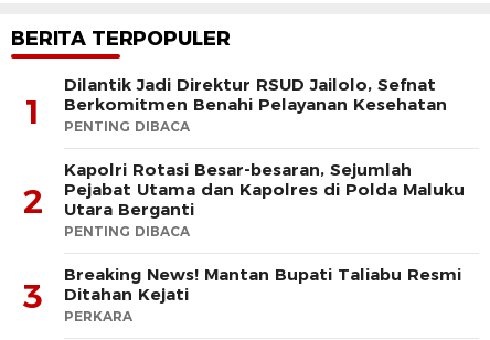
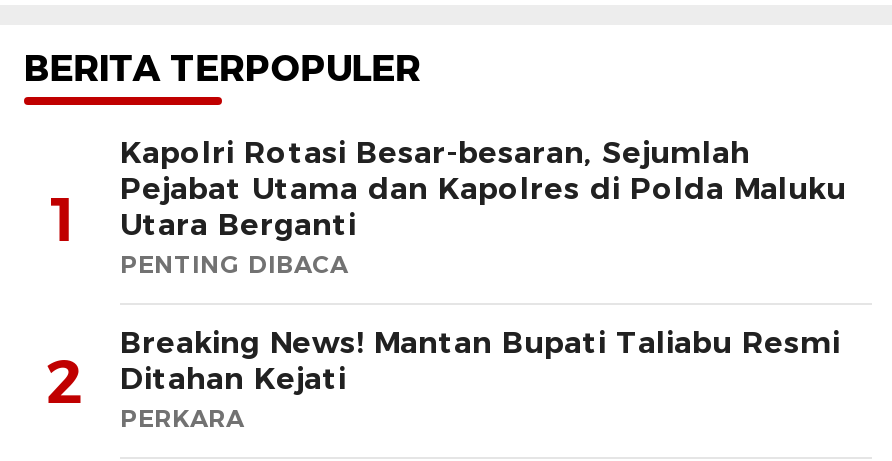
[23,74,447,222] Dilantik Jadi Direktur RSUD Jailolo, Sefnat | Berkomitmen Benahi Pelayanan Kesehatan | PENTING DIBACA | 2 -> none
[23,276,189,325] 3 Ditahan Kejati PERKARA -> [46,345,346,434] 2 Ditahan Kejati PERKARA

